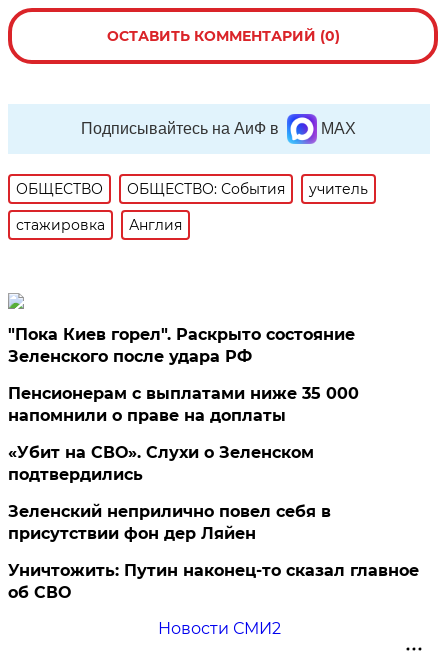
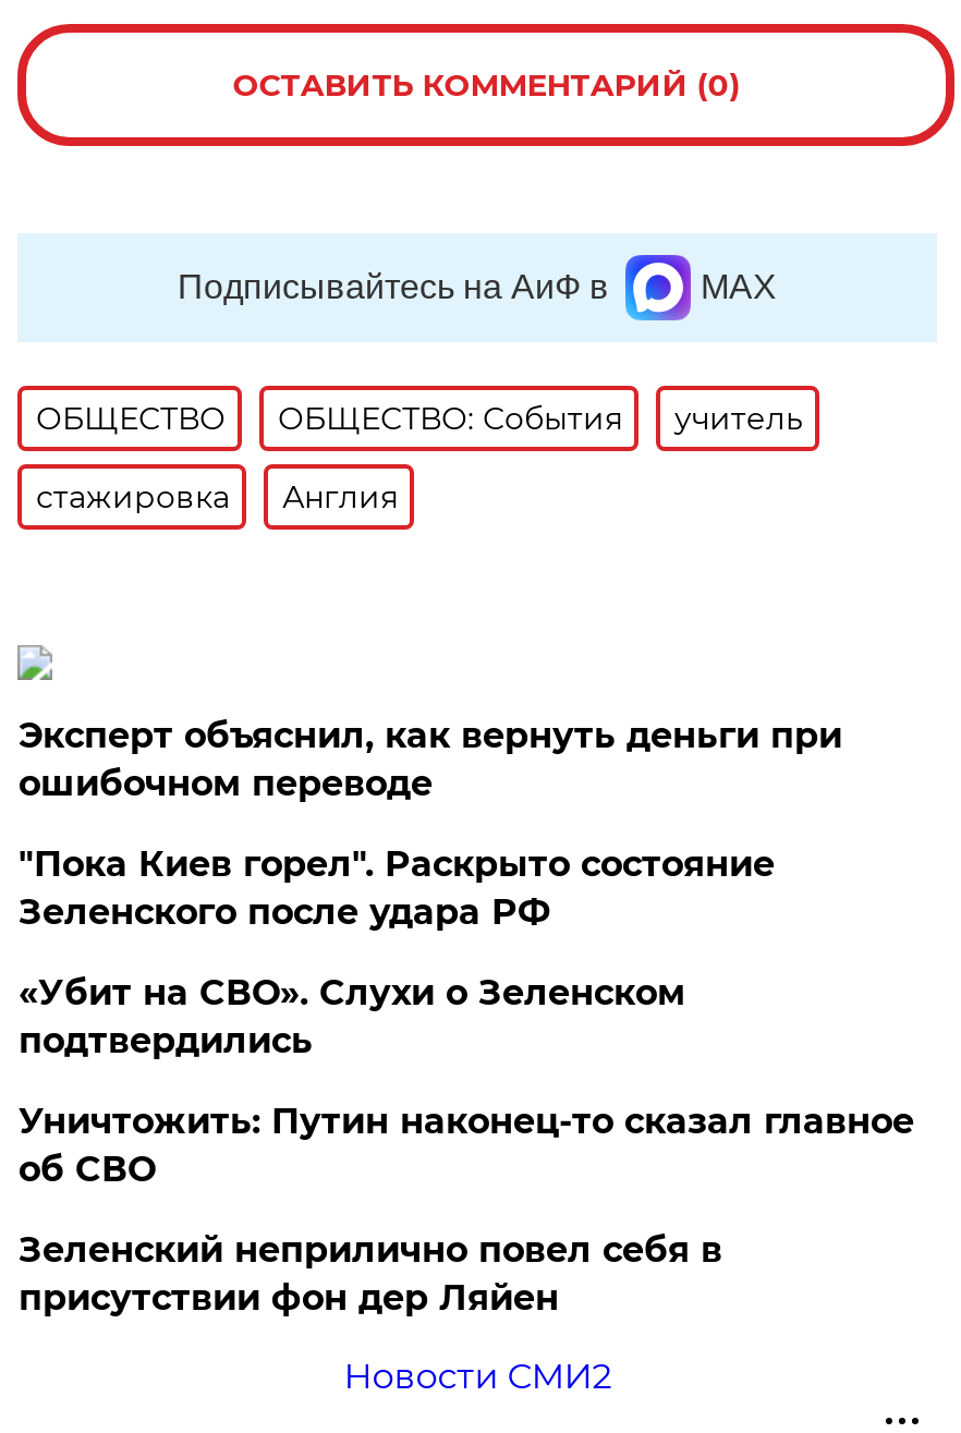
none -> [18,715,842,804] Эксперт объяснил, как вернуть деньги при | ошибочном переводе
moved [8,325,355,366] -> [18,843,774,933]: "Пока Киев горел". Раскрыто состояние | Зеленского после удара РФ
[8,384,359,425] Пенсионерам с выплатами ниже 35 000 | напомнили о праве на доплаты -> none
moved [8,502,331,543] -> [18,1229,722,1318]: Зеленский неприлично повел cебя в | присутствии фон дер Ляйен
moved [8,561,419,602] -> [18,1100,914,1190]: Уничтожить: Путин наконец-то сказал главное | об СВО

